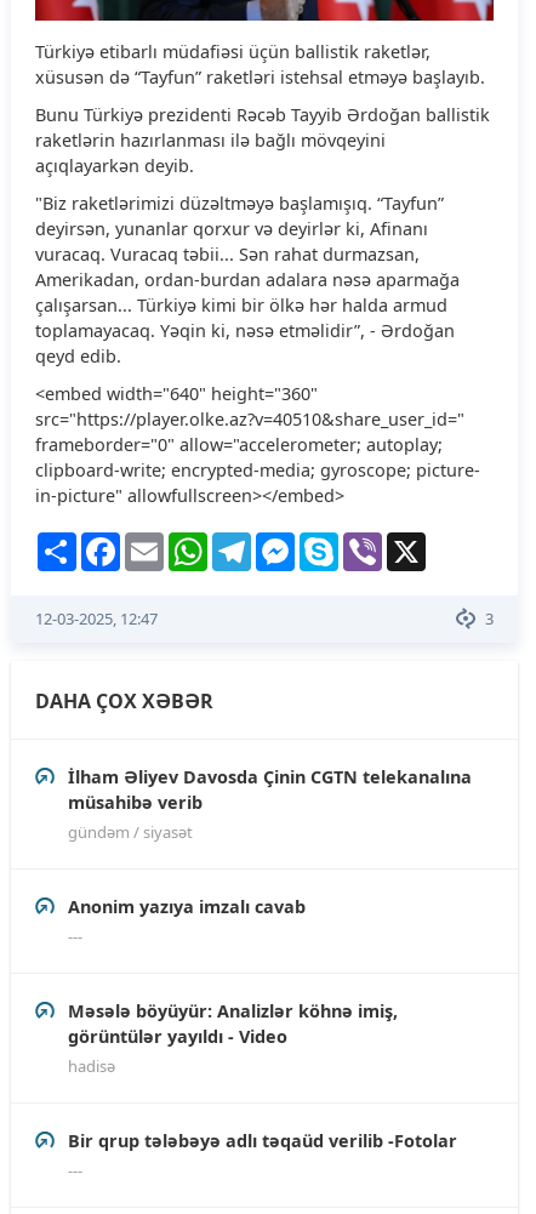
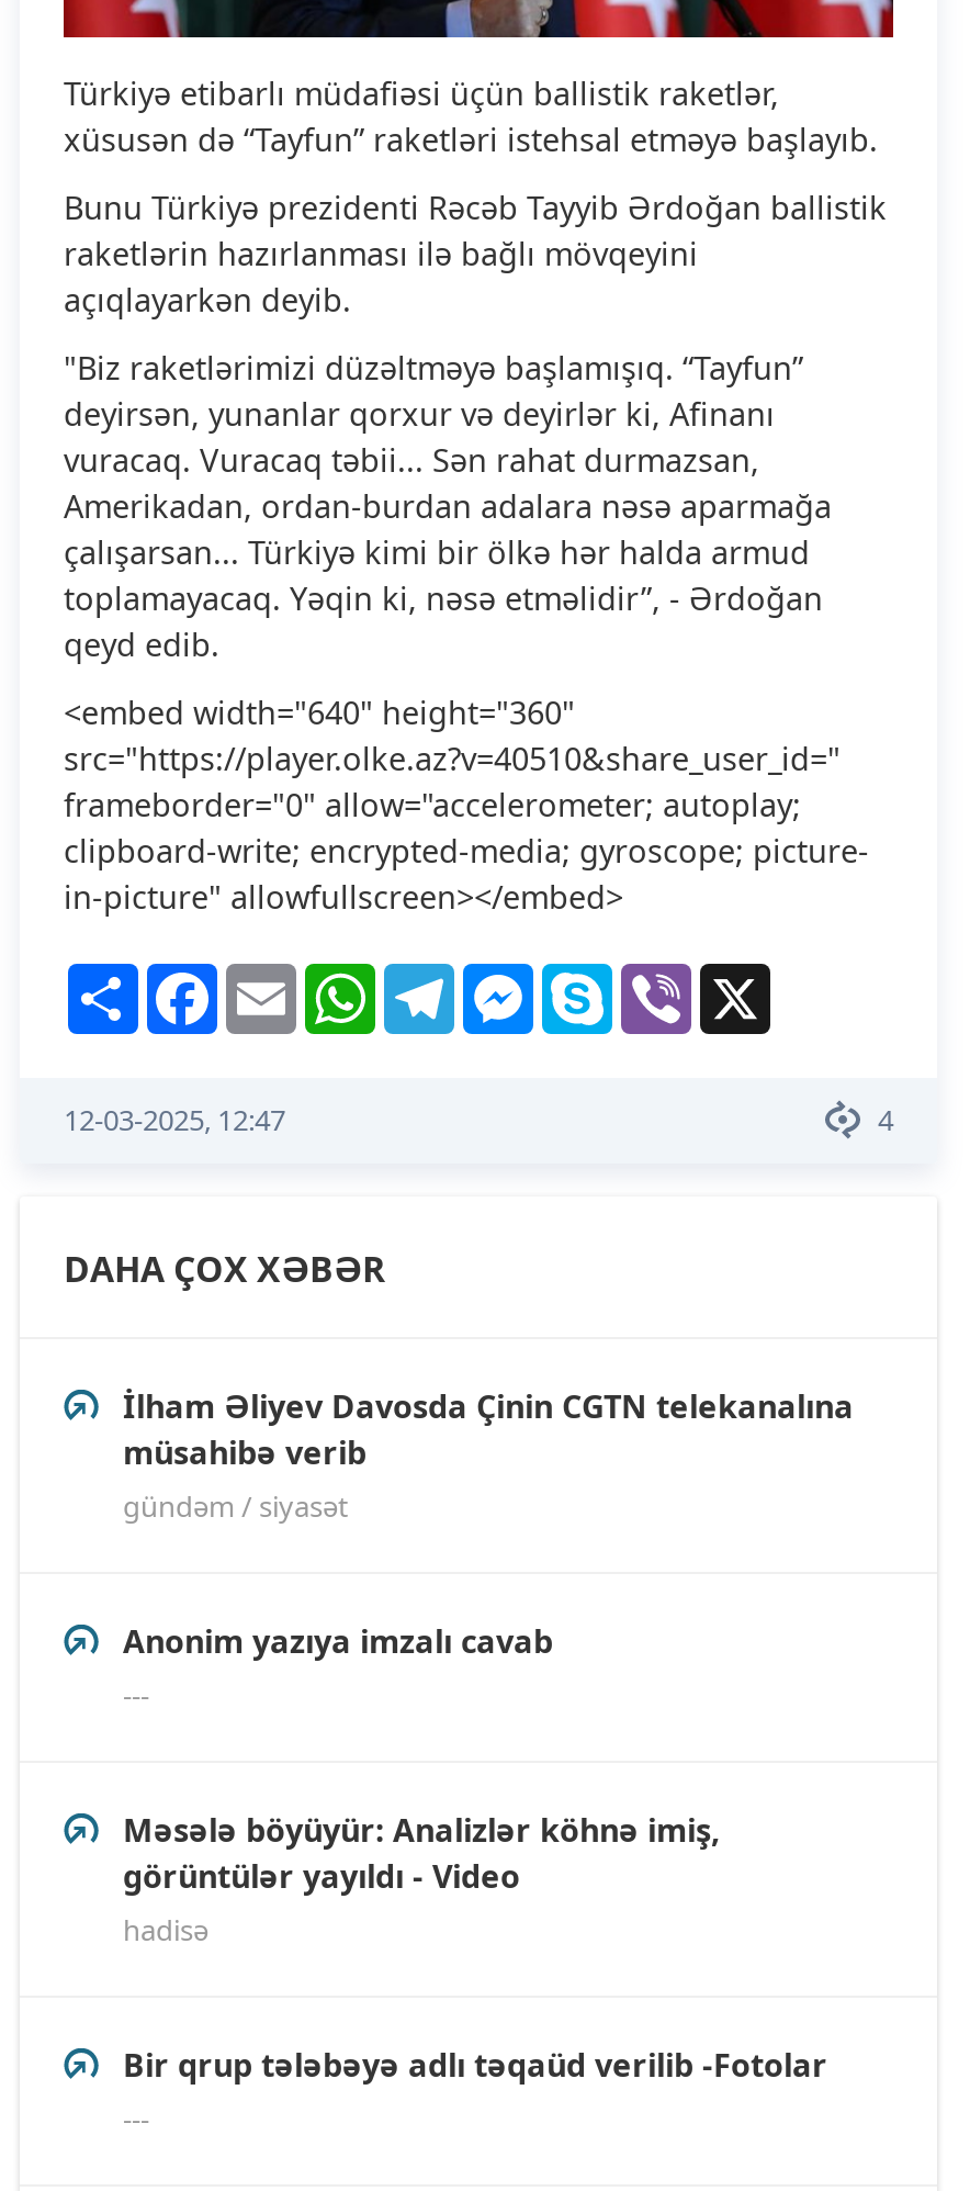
[481,607,494,629] 3 -> [871,1100,893,1139] 4

